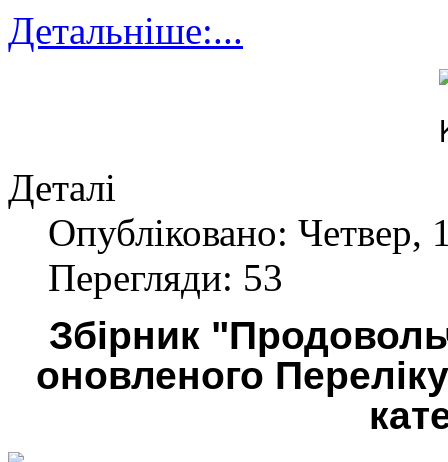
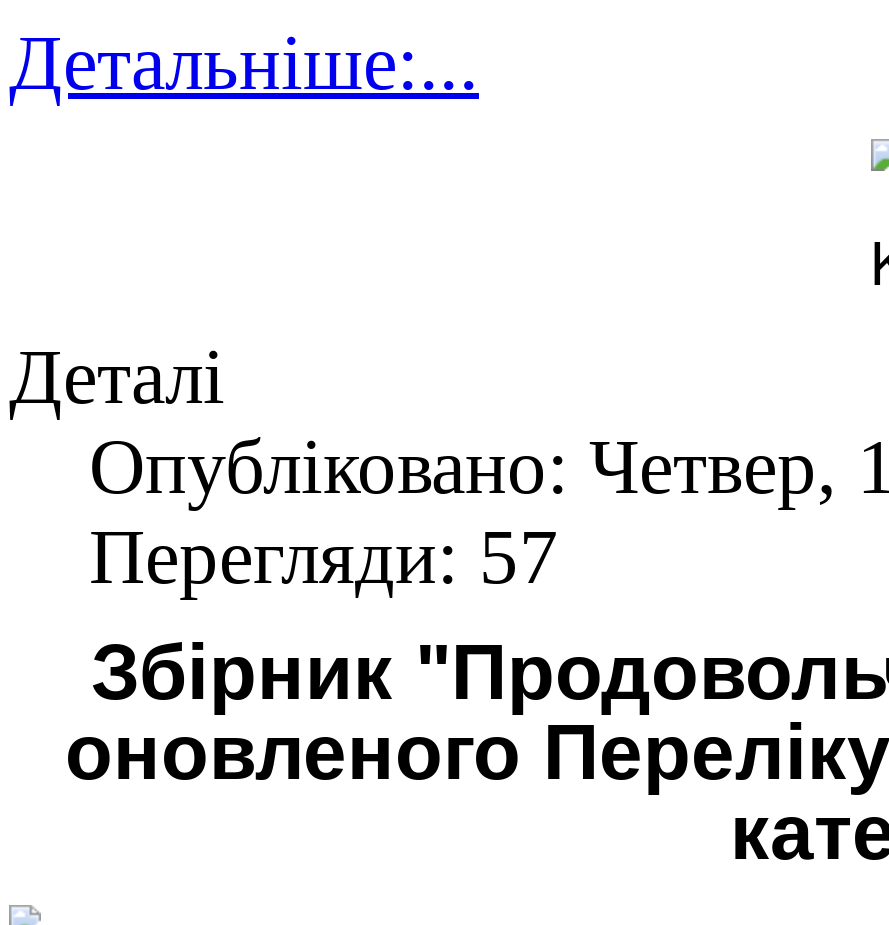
[48,256,283,299] Перегляди: 53 -> [89,513,559,599] Перегляди: 57

